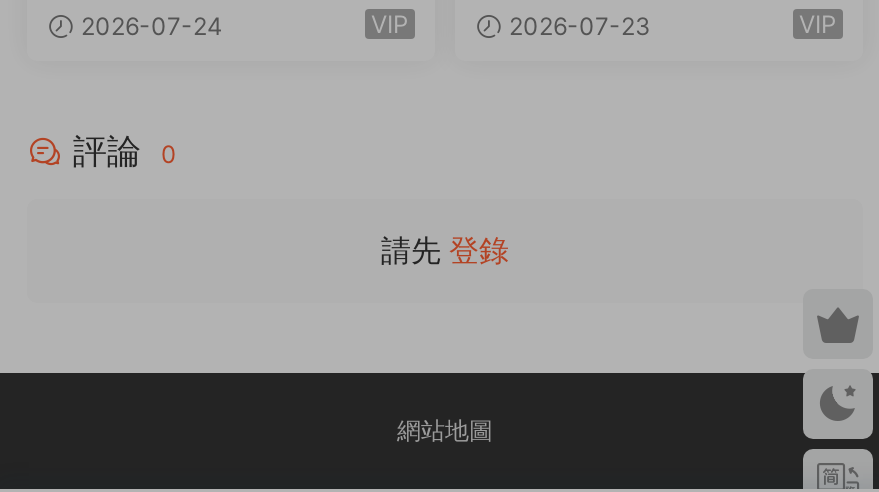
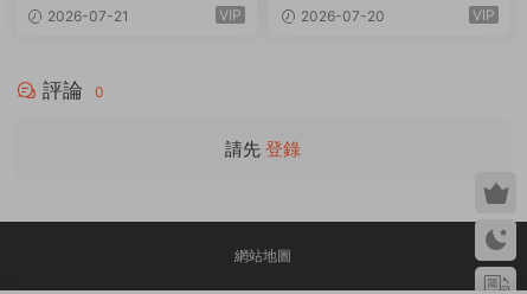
[75,11,223,41] 2026-07-24 -> [44,7,129,25] 2026-07-21
[503,11,651,41] 2026-07-23 -> [297,7,385,25] 2026-07-20

